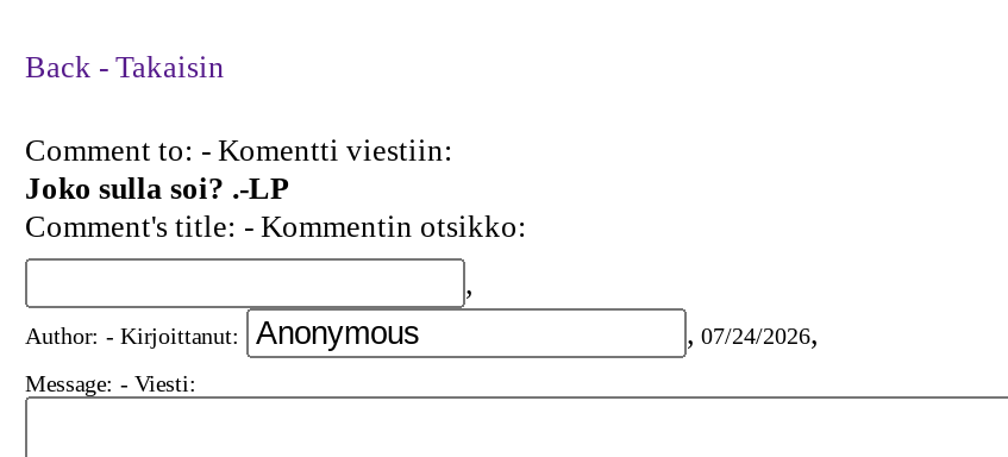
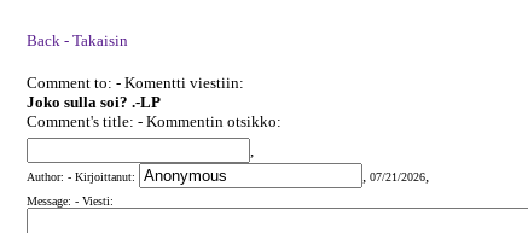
[687,315,818,351] , 07/24/2026, -> [362,167,429,185] , 07/21/2026,

